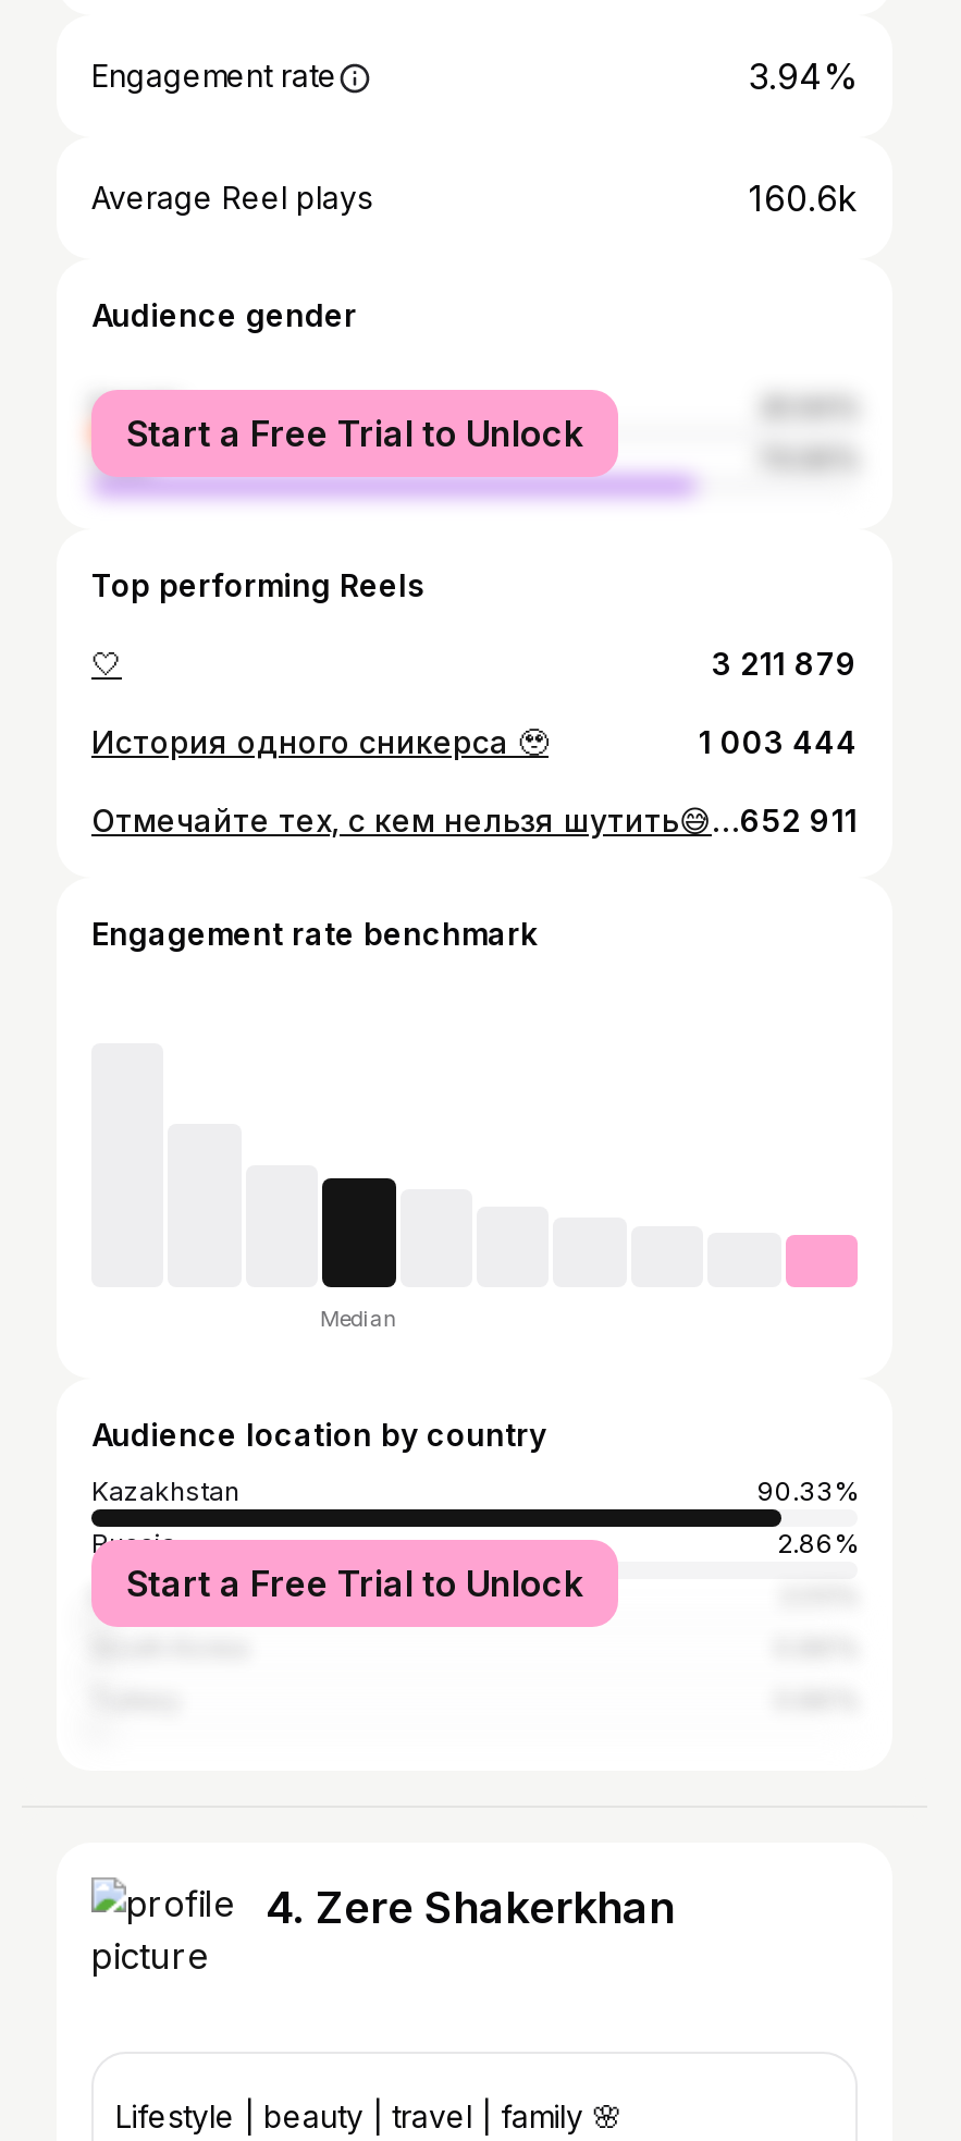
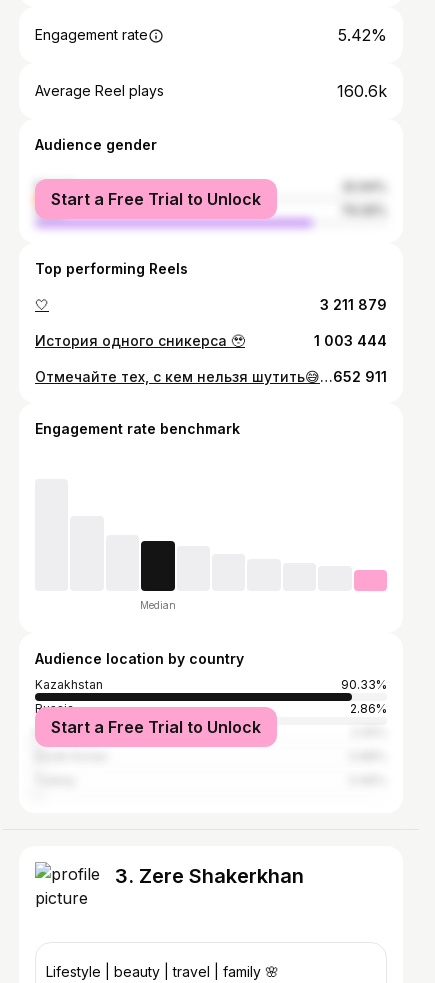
[749,54,858,98] 3.94% -> [338,25,387,45] 5.42%
[266,1882,675,1934] 4. Zere Shakerkhan -> [115,864,304,888] 3. Zere Shakerkhan

